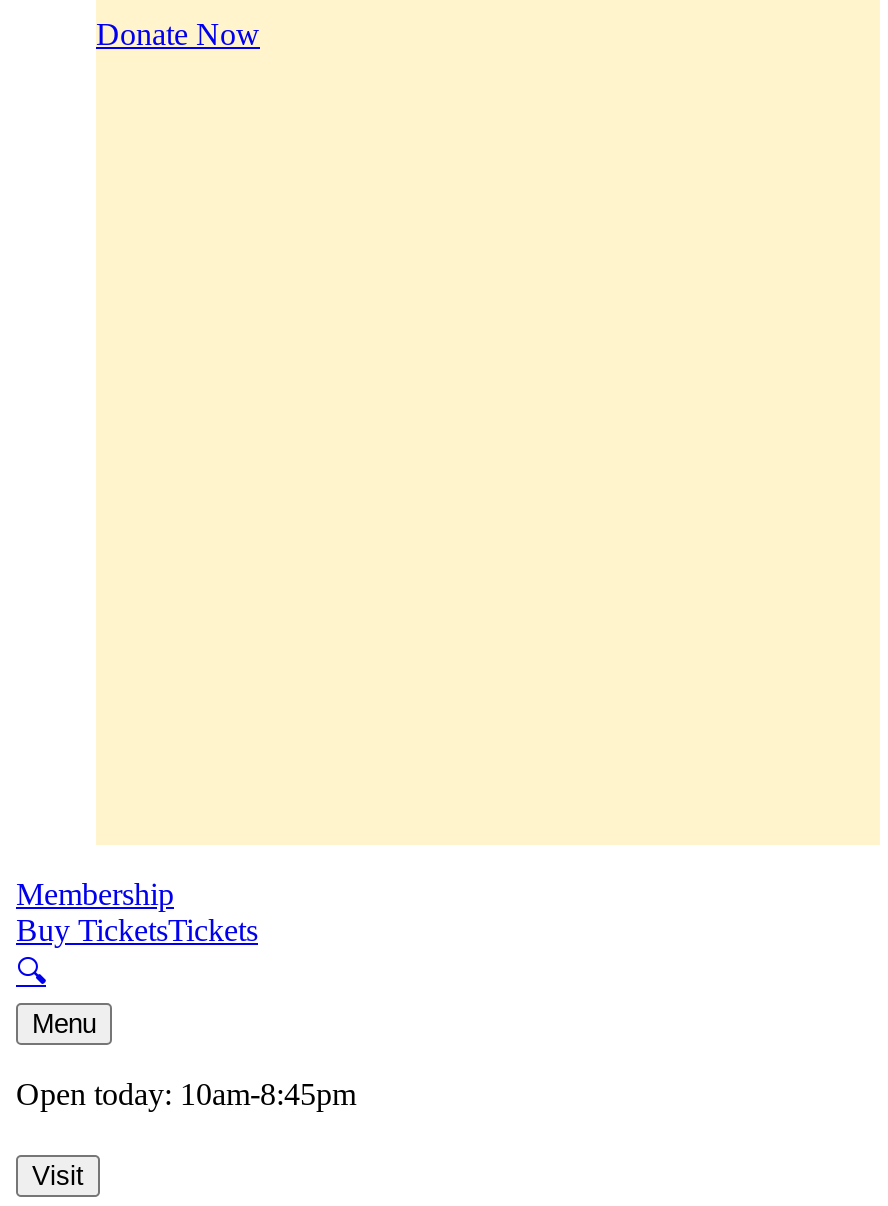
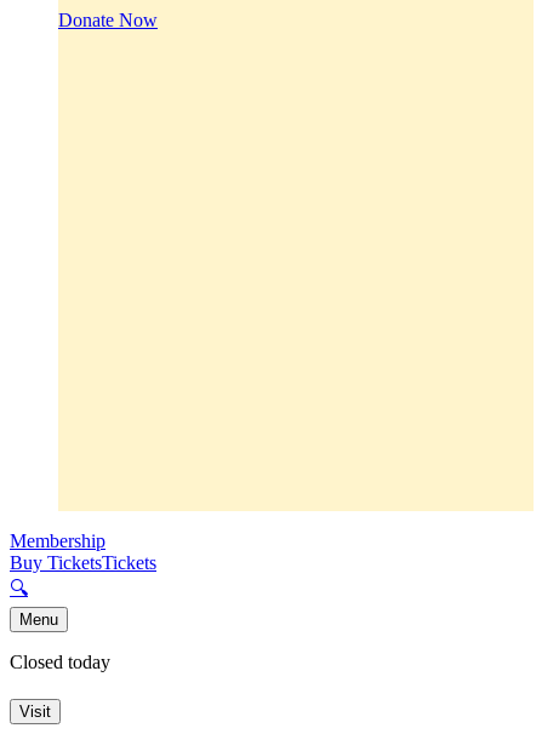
[16,1078,356,1112] Open today: 10am-8:45pm -> [10,652,110,673] Closed today

